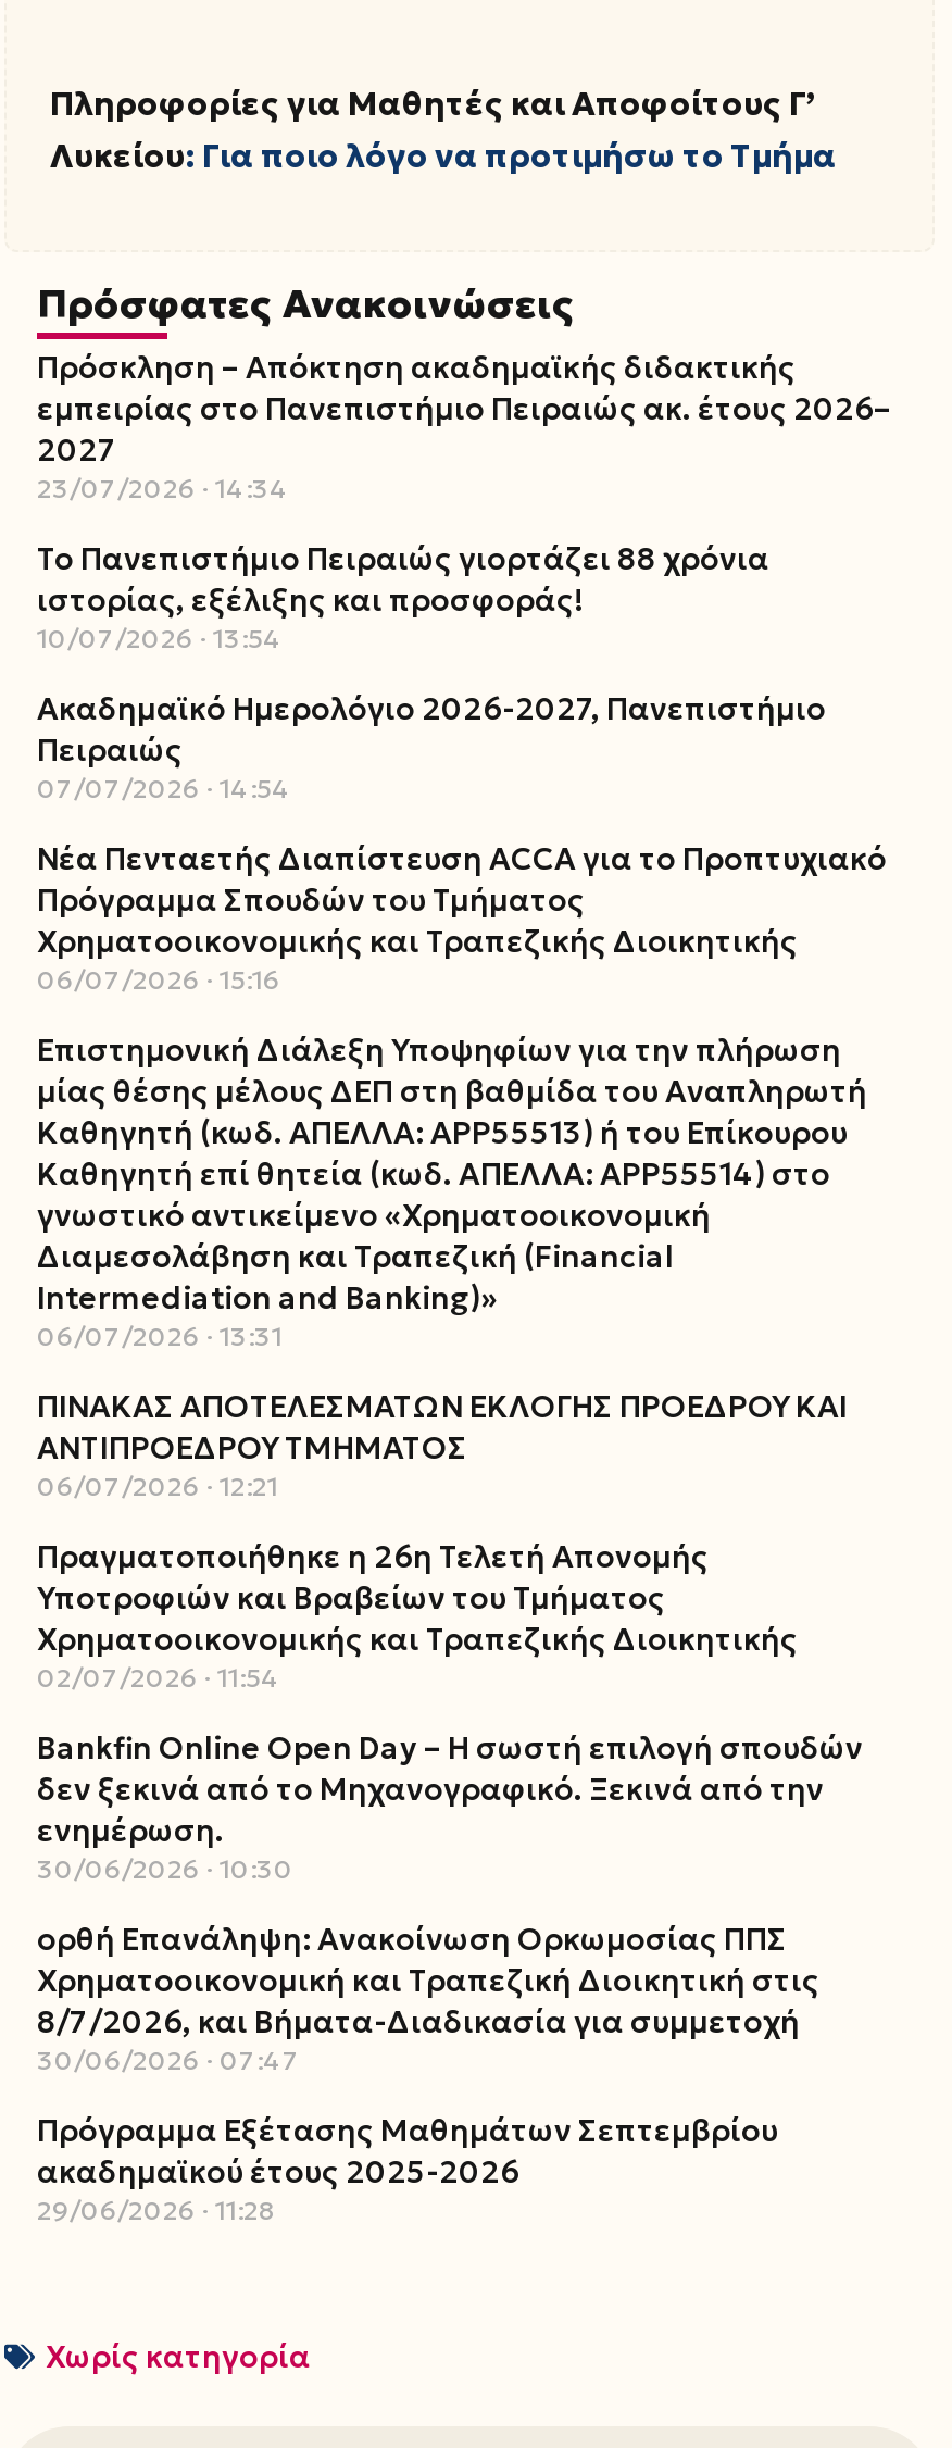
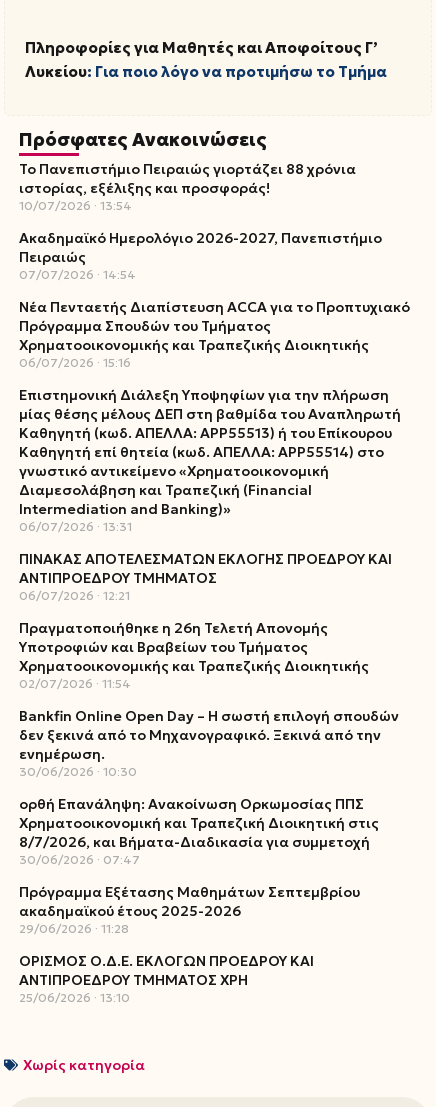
[37,348,891,504] Πρόσκληση – Απόκτηση ακαδημαϊκής διδακτικής | εμπειρίας στο Πανεπιστήμιο Πειραιώς ακ. έτους 2026– | 2027 | 23/07/2026 14:34 -> none
moved [37,539,887,2226] -> [19,160,410,936]: Το Πανεπιστήμιο Πειραιώς γιορτάζει 88 χρόνια | ιστορίας, εξέλιξης και προσφοράς! | 10/07/2026 13:54 | ... | ακαδημαϊκού έτους 2025-2026 | 29/06/2026 11:28
none -> [19,952,314,1005] ΟΡΙΣΜΟΣ Ο.Δ.Ε. ΕΚΛΟΓΩΝ ΠΡΟΕΔΡΟΥ ΚΑΙ | ΑΝΤΙΠΡΟΕΔΡΟΥ ΤΜΗΜΑΤΟΣ ΧΡΗ | 25/06/2026 13:10

